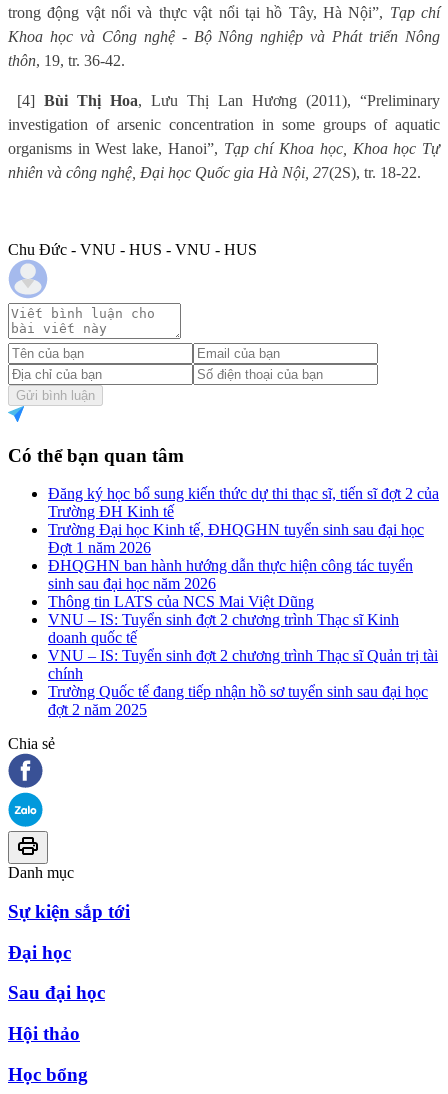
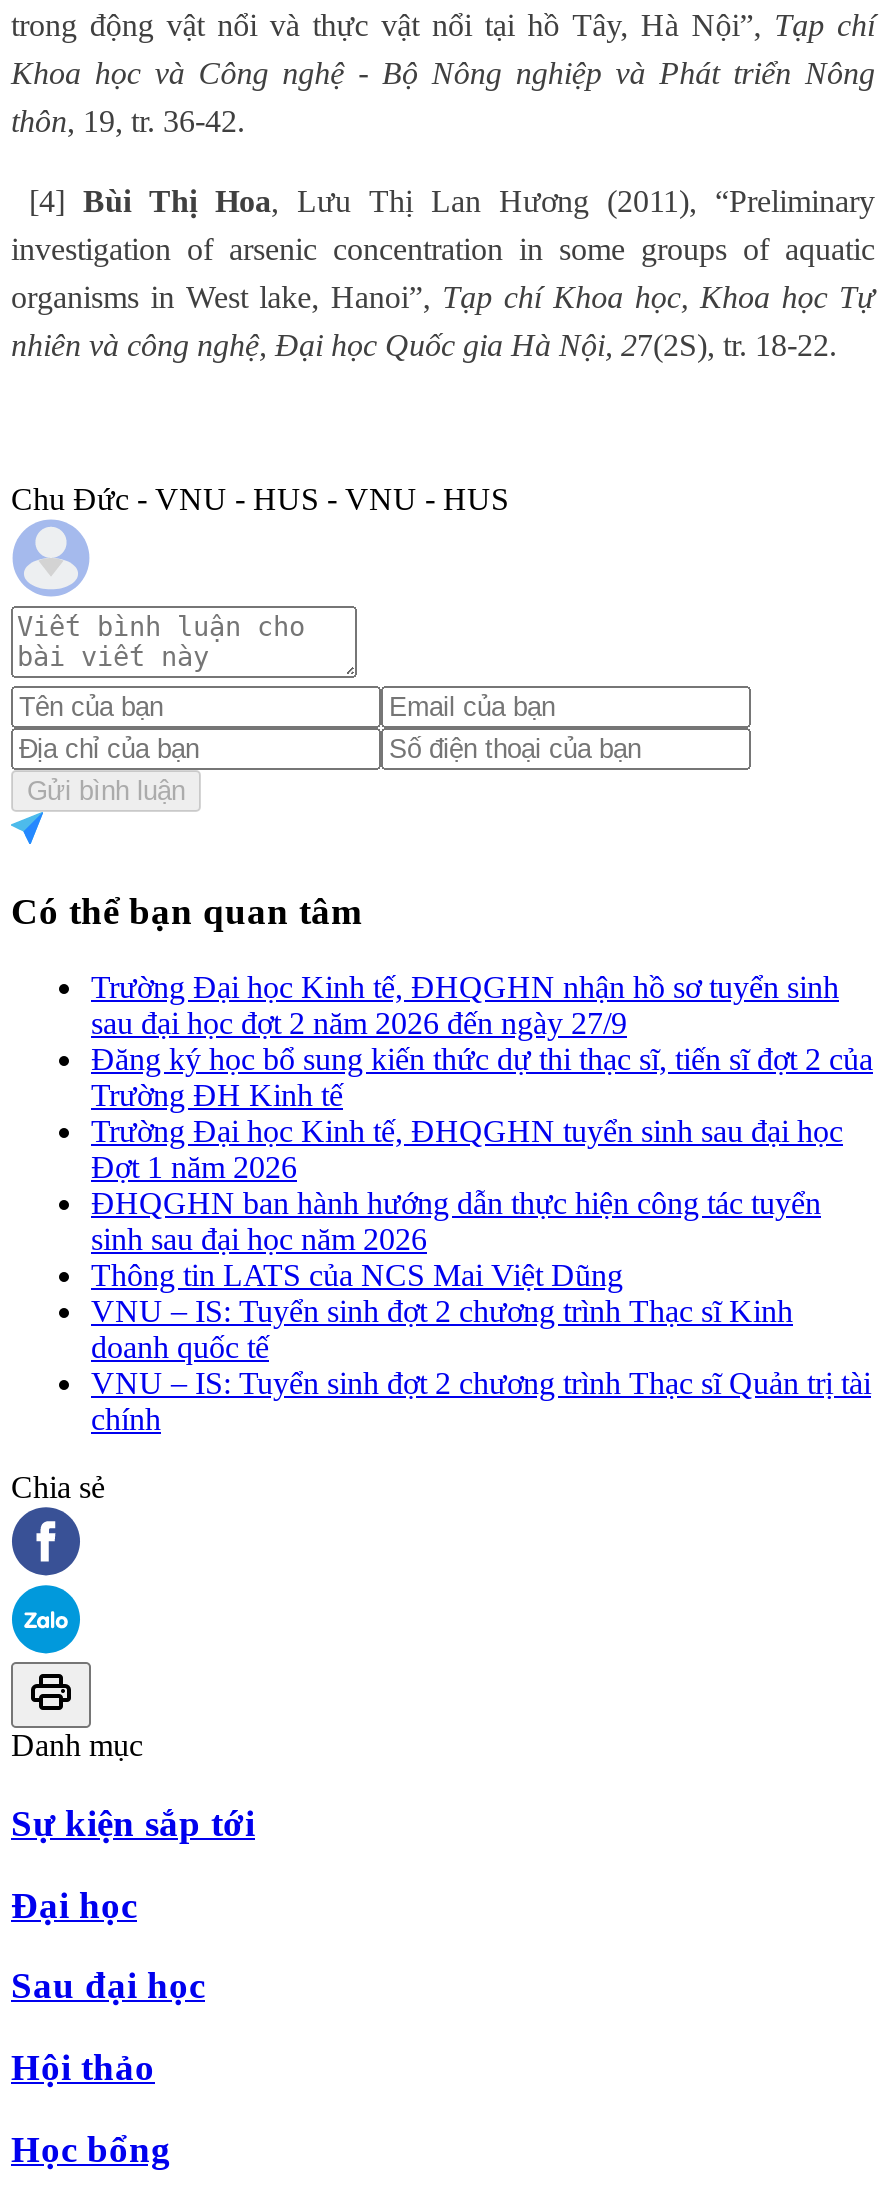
none -> [91,970,839,1040] Trường Đại học Kinh tế, ĐHQGHN nhận hồ sơ tuyển sinh | sau đại học đợt 2 năm 2026 đến ngày 27/9
moved [48,485,439,682] -> [91,1042,873,1436]: Đăng ký học bổ sung kiến thức dự thi thạc sĩ, tiến sĩ đợt 2 của | Trường ĐH Kinh tế | Trường Đại học Kinh tế, ĐHQGHN tuyển sinh sau đại học | ... | VNU – IS: Tuyển sinh đợt 2 chương trình Thạc sĩ Quản trị tài | chính
[48,683,428,718] Trường Quốc tế đang tiếp nhận hồ sơ tuyển sinh sau đại học | đợt 2 năm 2025 -> none

